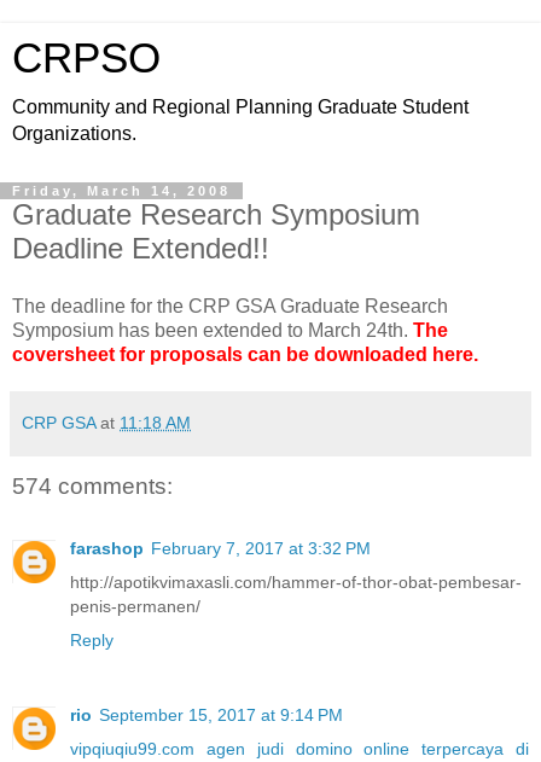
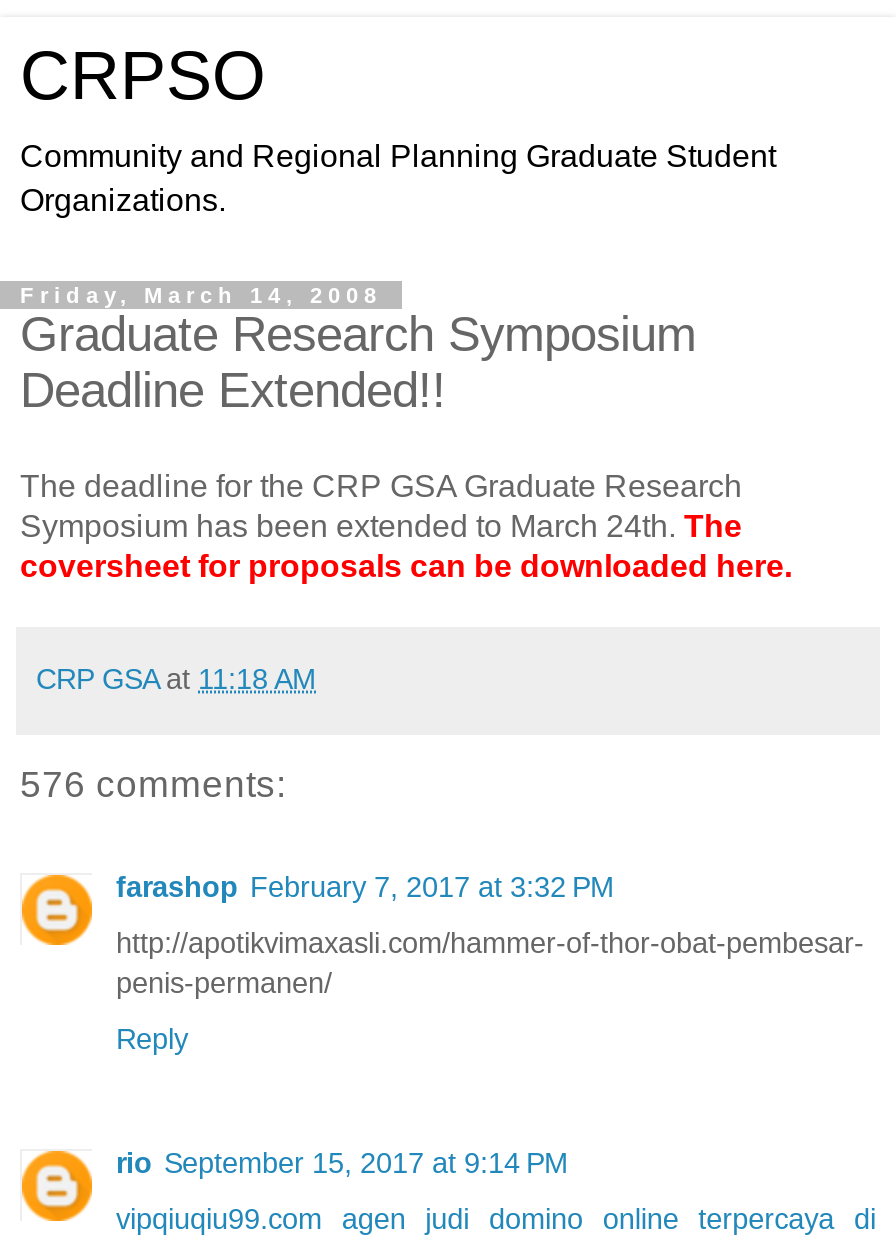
[12,473,173,499] 574 comments: -> [20,763,286,805] 576 comments:

